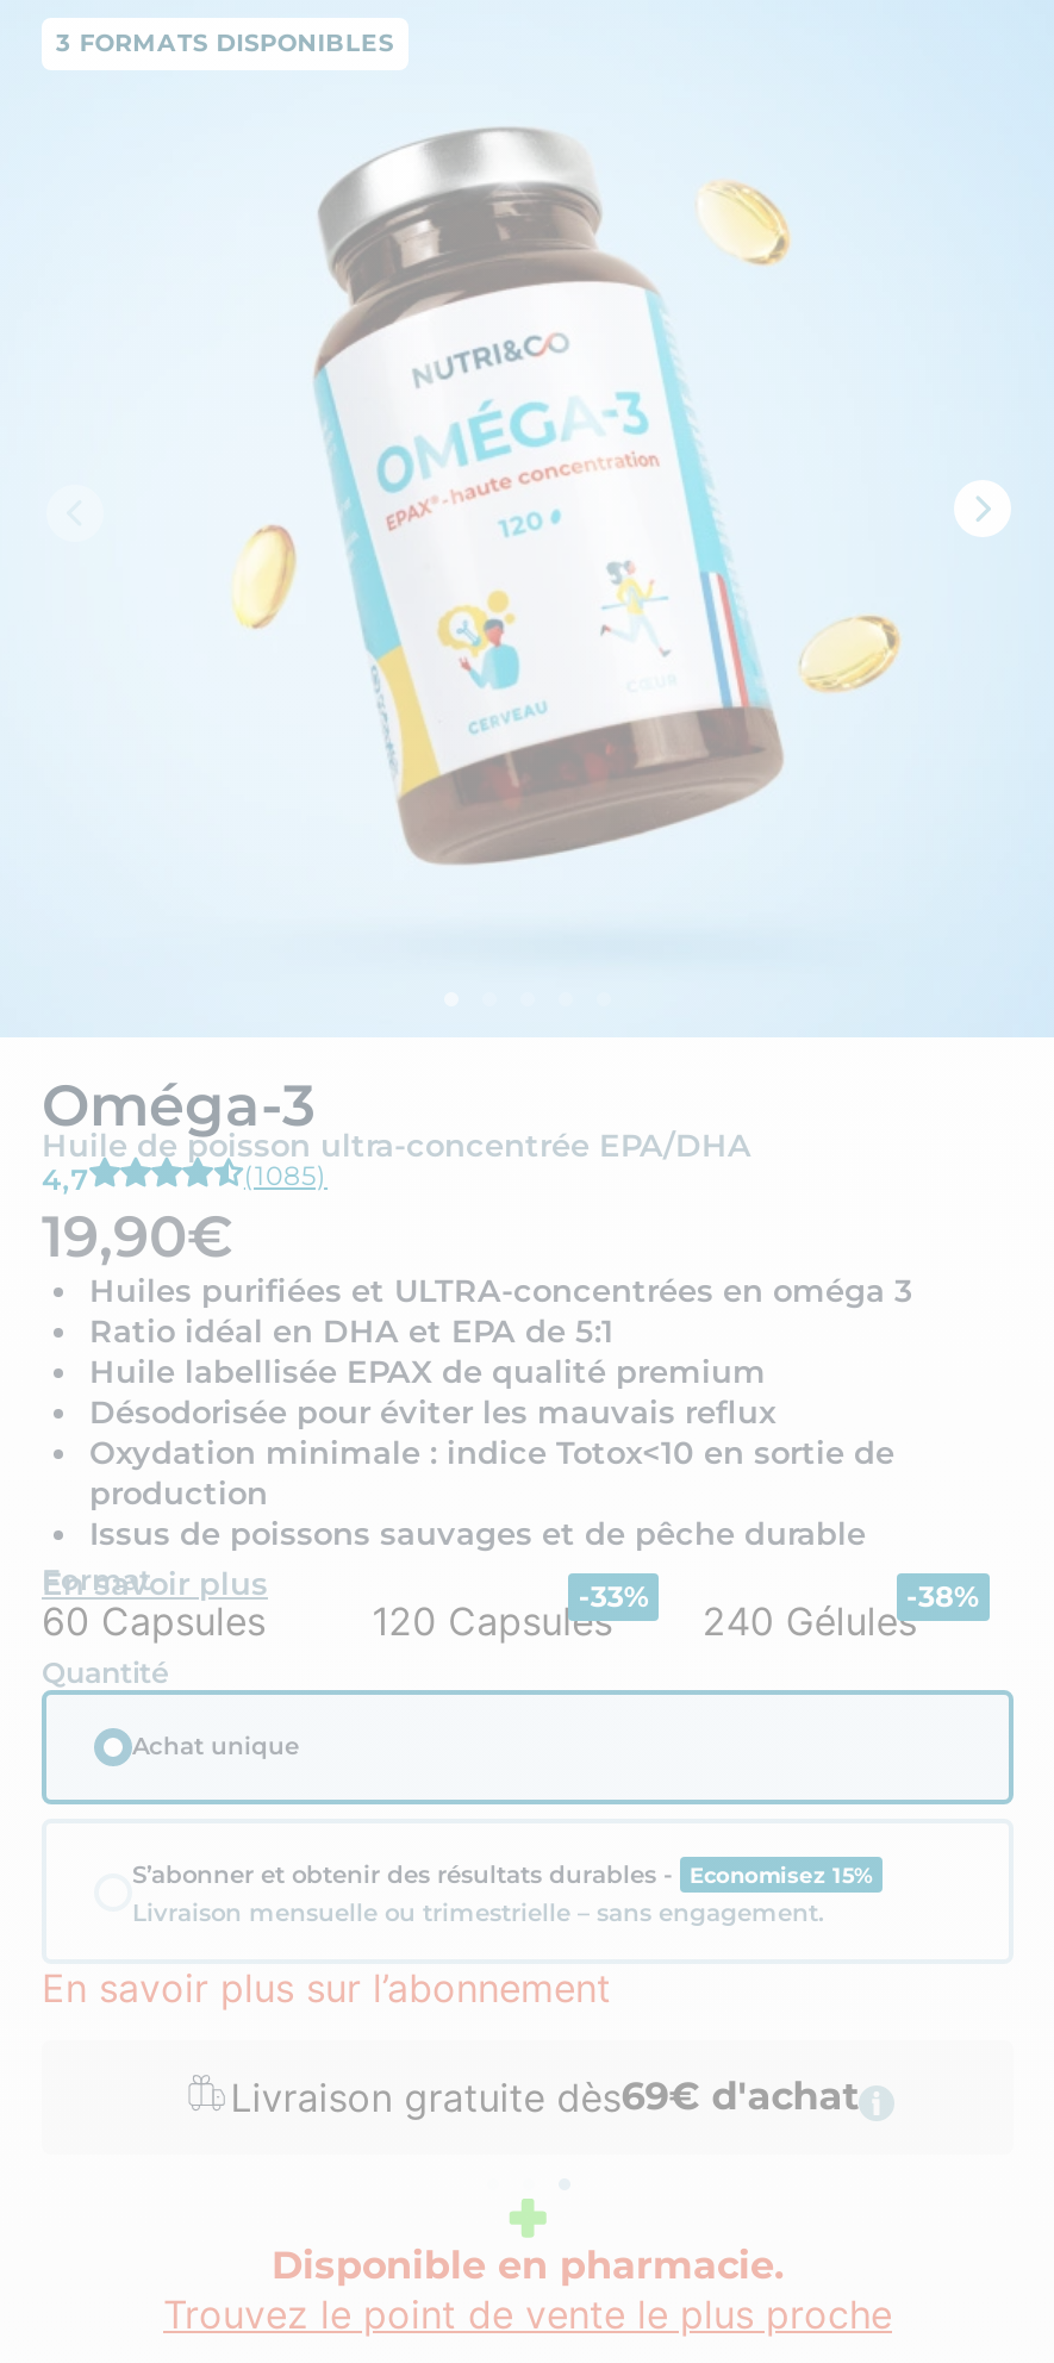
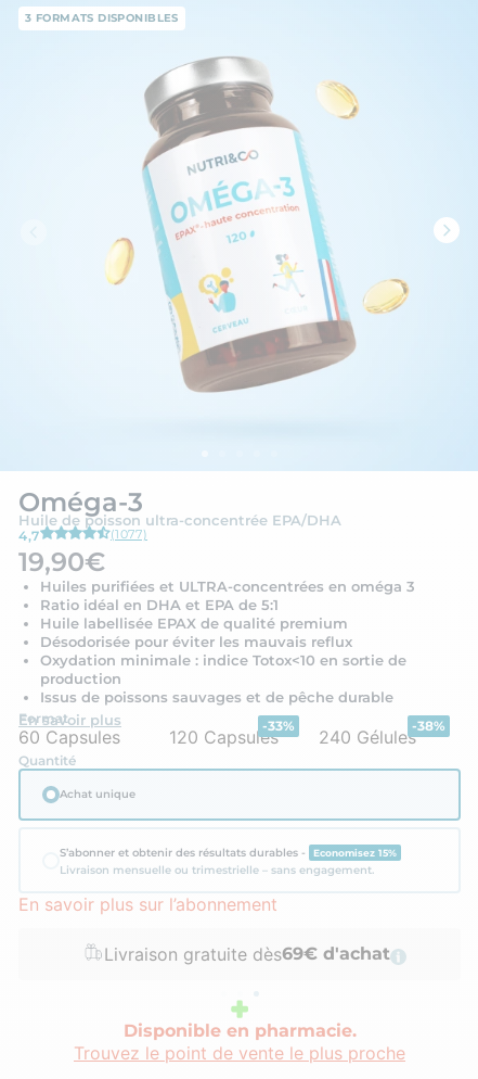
[244,1159,328,1192] (1085) -> [110,526,147,542] (1077)

